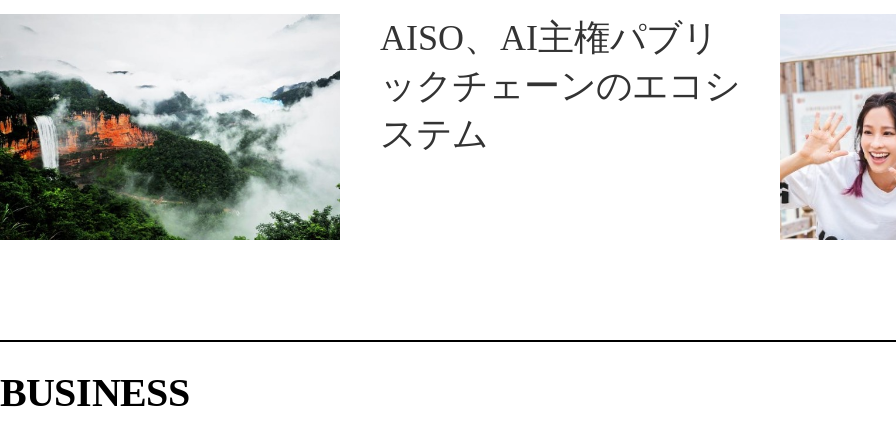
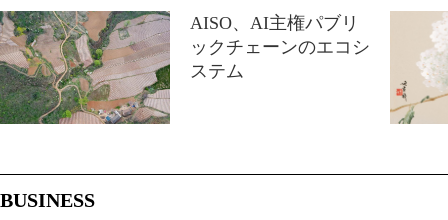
[6,14,340,242] [image] -> [3,10,171,125] [image]
[778,16,890,242] [image] -> [390,11,445,124] [image]

